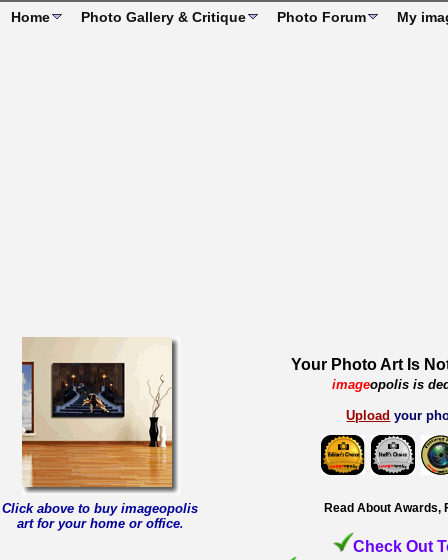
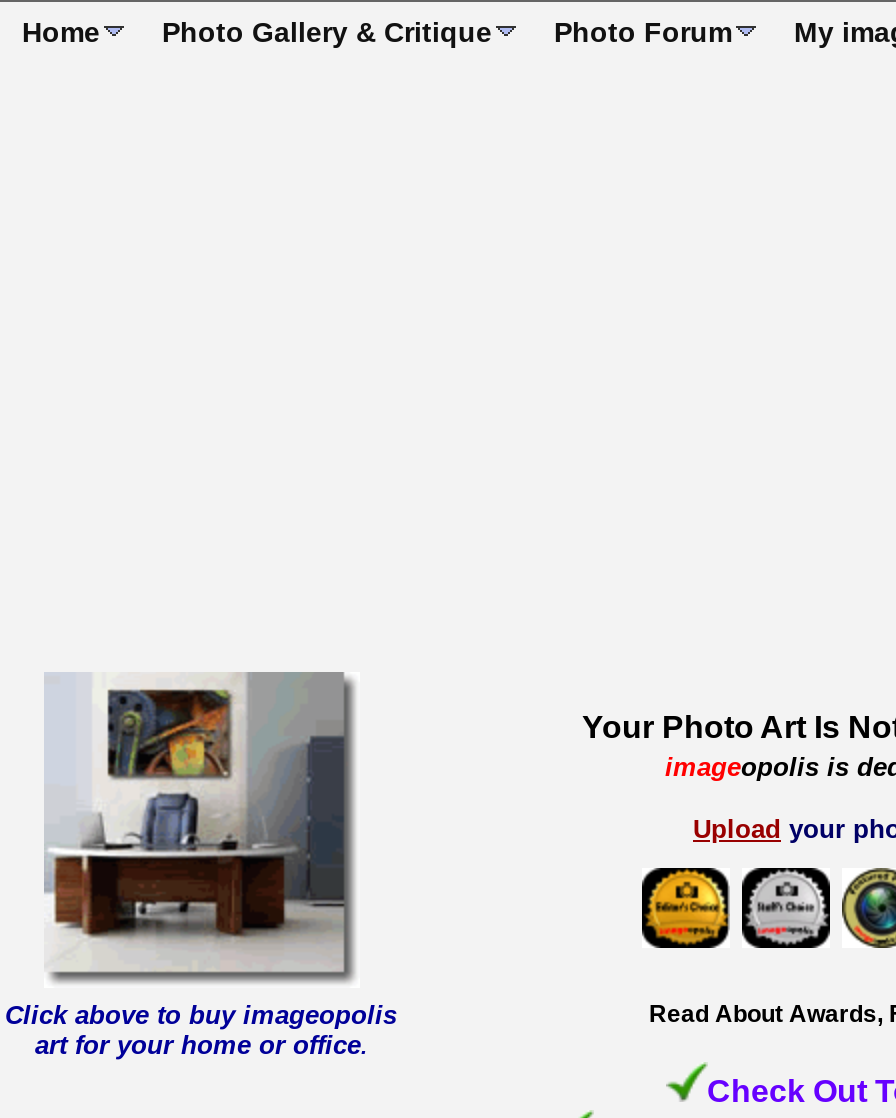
[21,337,173,488] [image] -> [44,670,346,974] [image]

